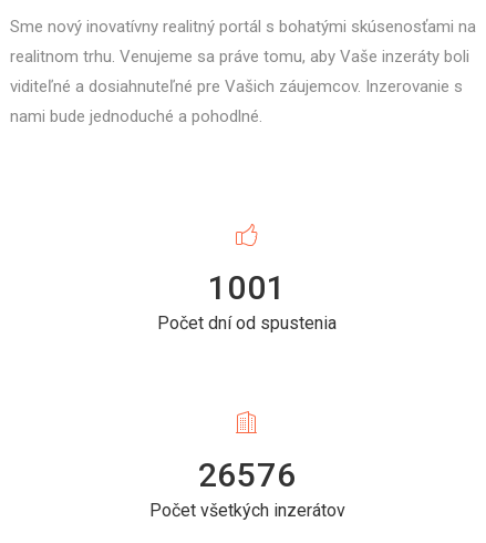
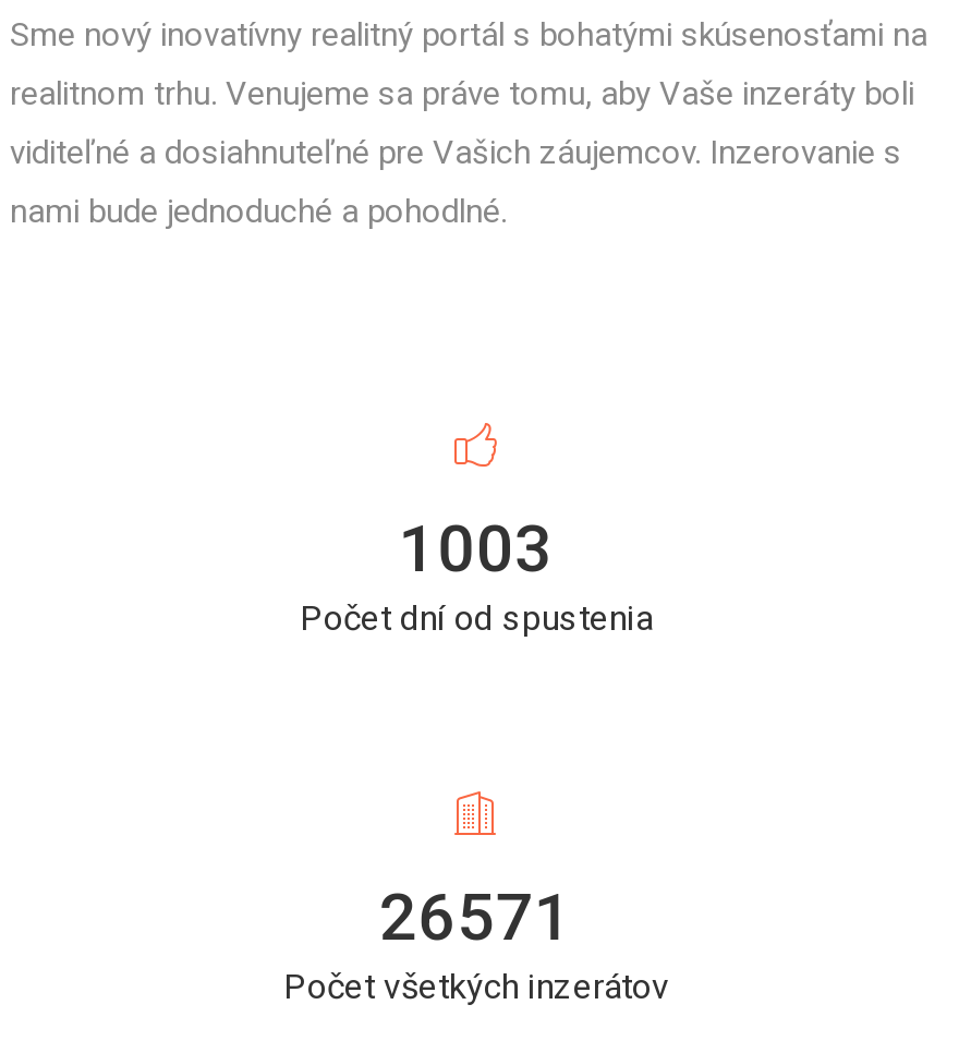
[208,268,286,307] 1001 -> [399,510,554,586] 1003
[198,455,296,494] 26576 -> [379,879,573,955] 26571

